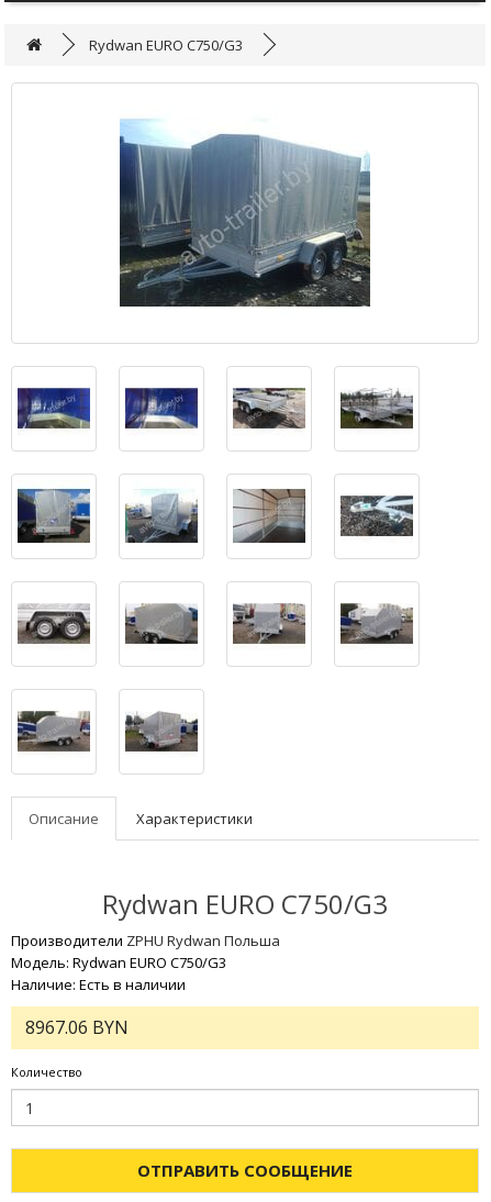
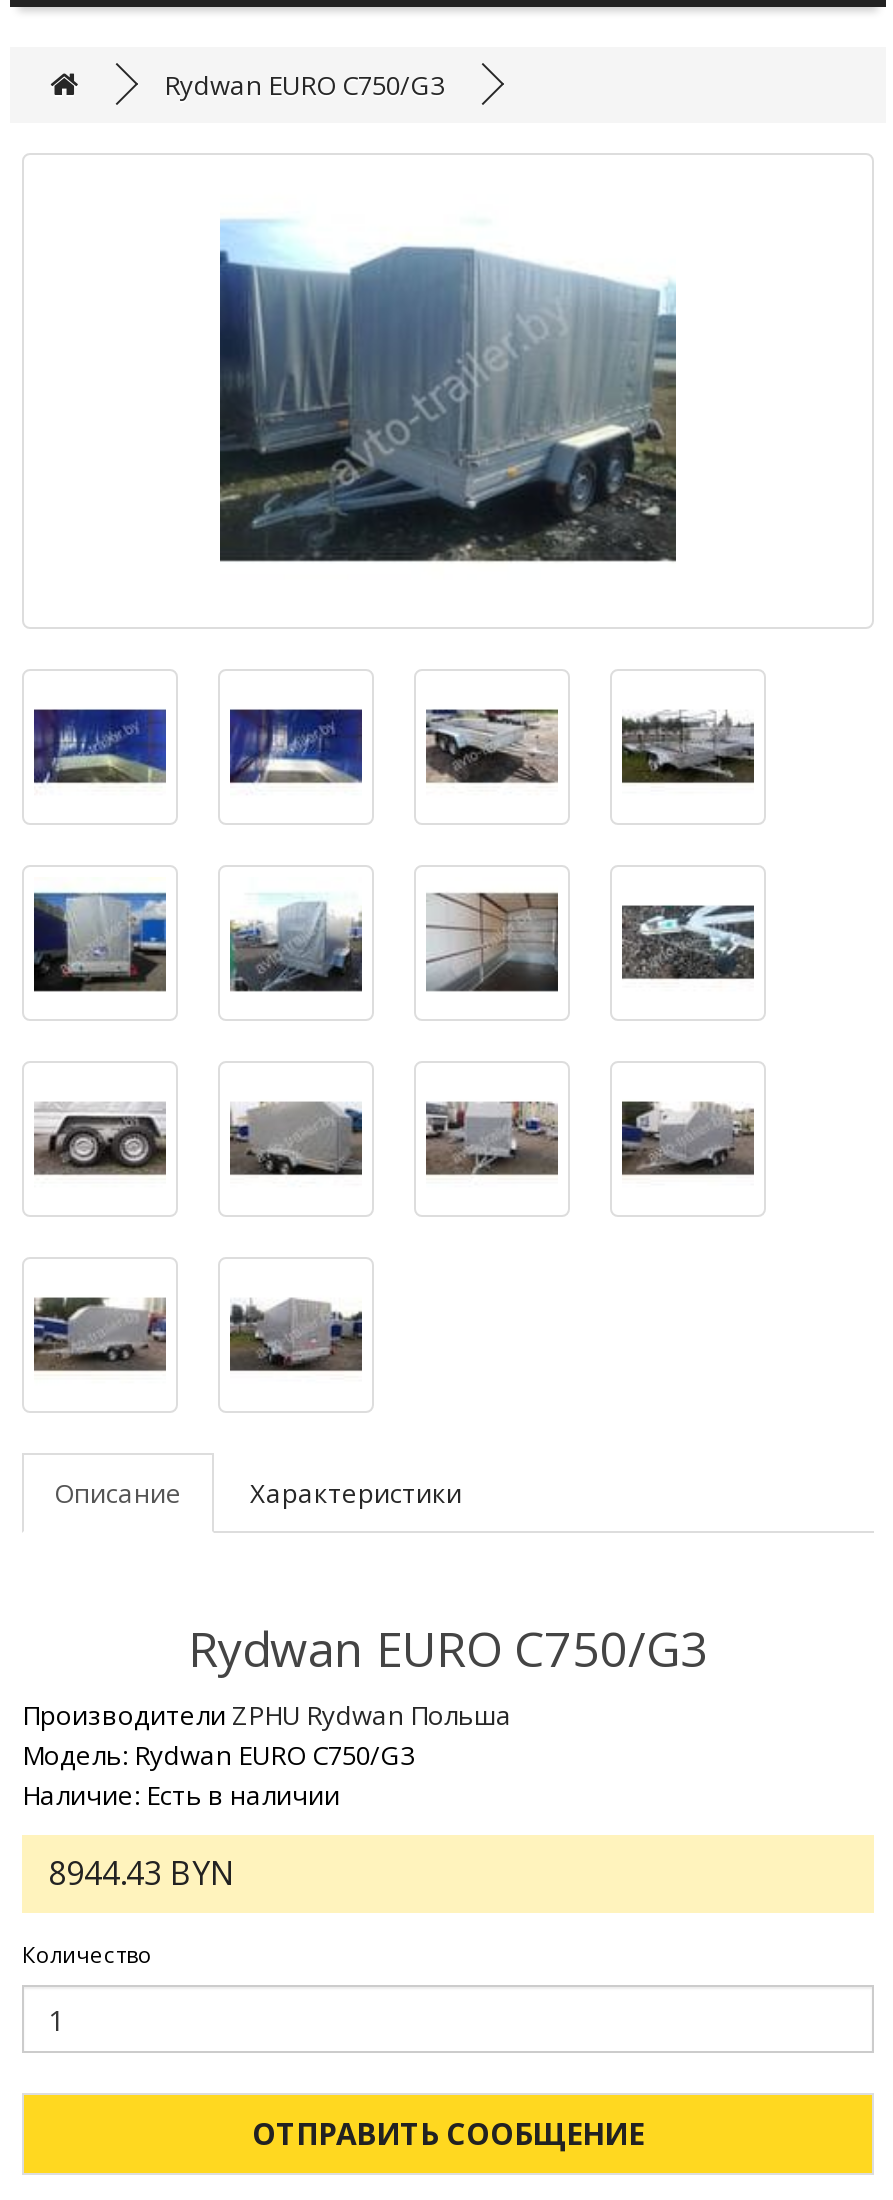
[25,1015,129,1039] 8967.06 BYN -> [48,1851,236,1895] 8944.43 BYN

